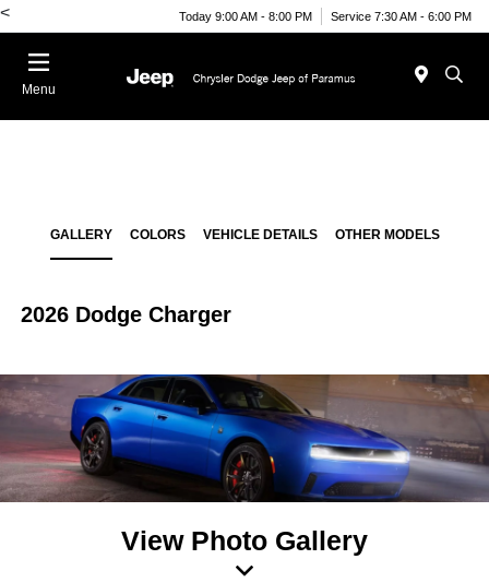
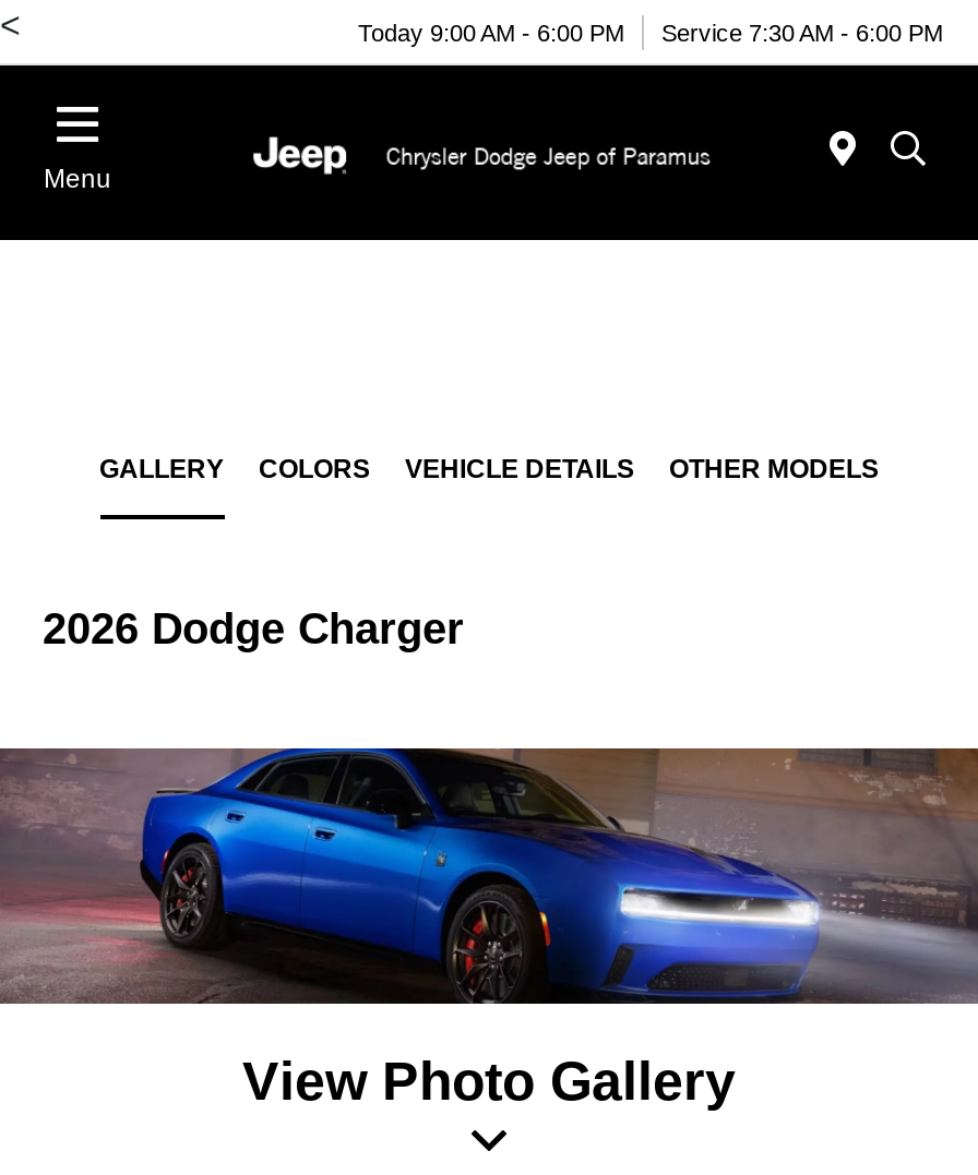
[179,9,472,22] Today 9:00 AM - 8:00 PM Service 7:30 AM - 6:00 PM -> [358,19,943,45] Today 9:00 AM - 6:00 PM Service 7:30 AM - 6:00 PM

